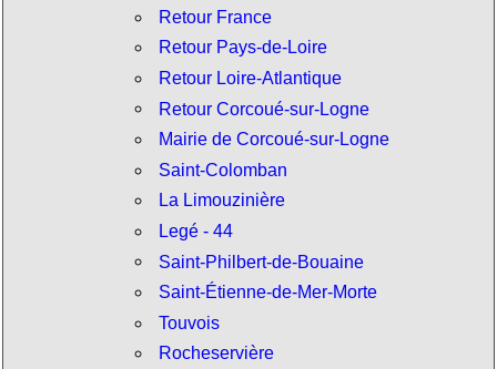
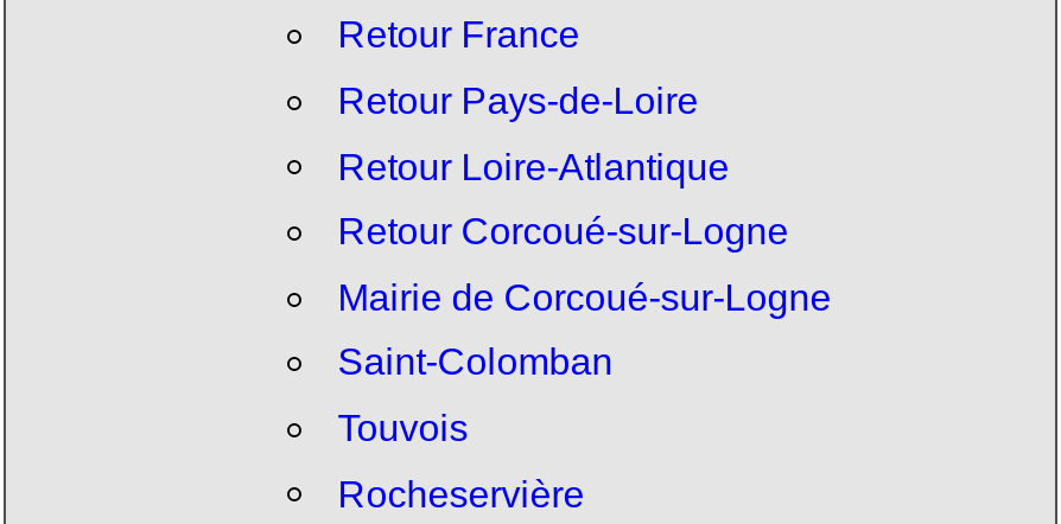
[158,191,377,301] La Limouzinière | Legé - 44 | Saint-Philbert-de-Bouaine | Saint-Étienne-de-Mer-Morte -> none

